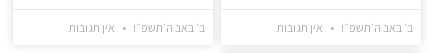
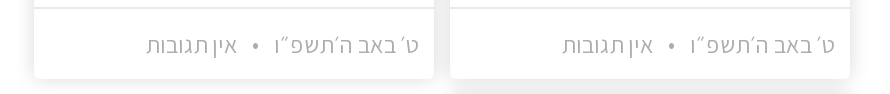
[131,20,205,35] ב׳ באב ה׳תשפ״ו -> [270,28,418,58] ט׳ באב ה׳תשפ״ו
[339,20,413,35] ב׳ באב ה׳תשפ״ו -> [686,28,834,58] ט׳ באב ה׳תשפ״ו

